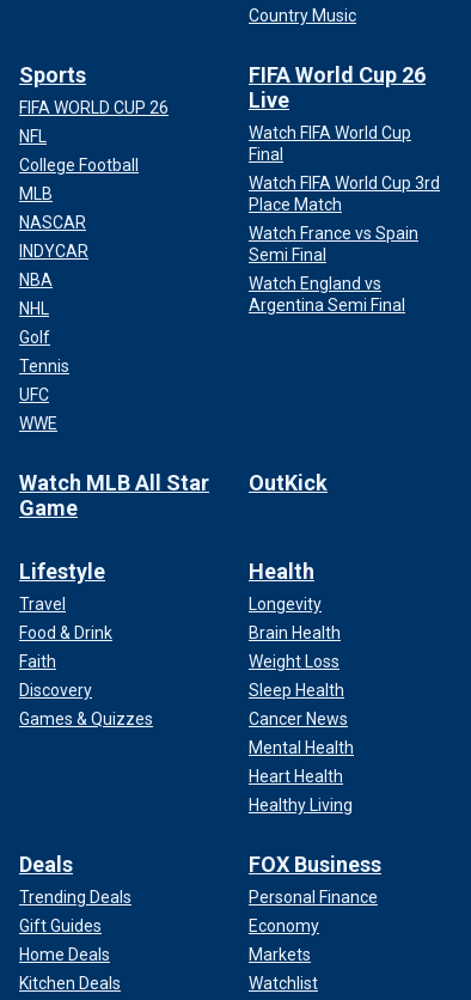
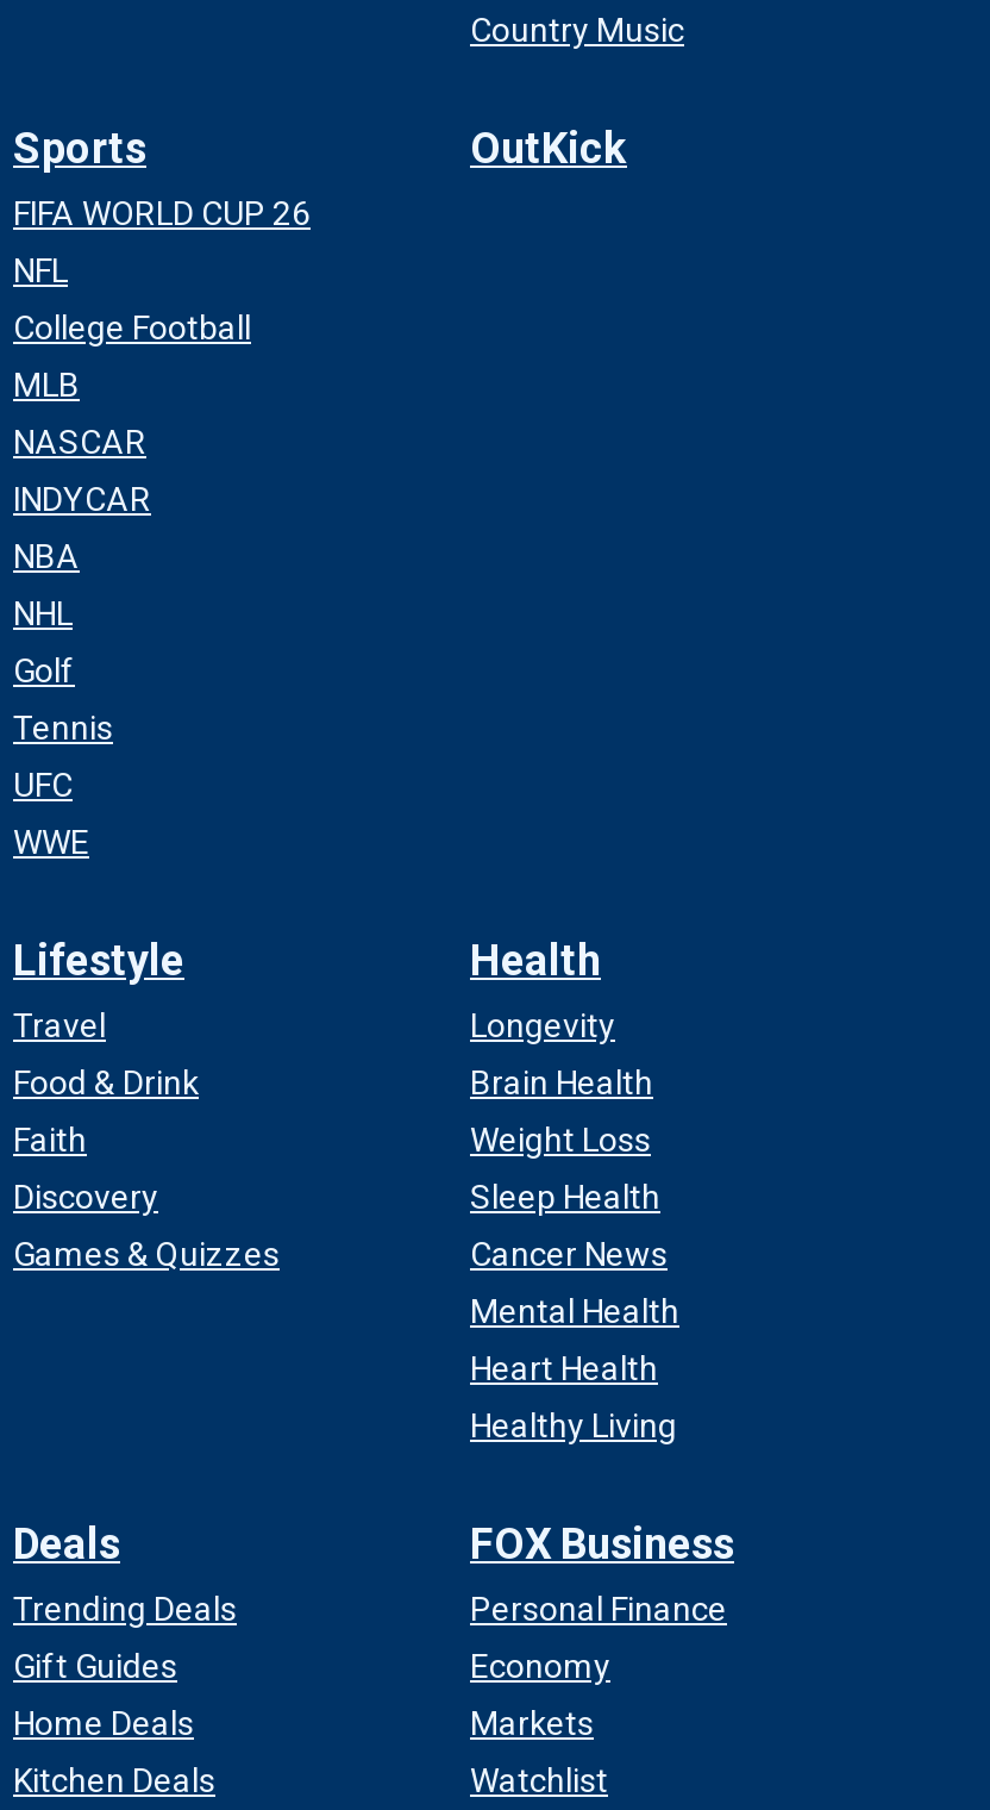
[249,62,440,314] FIFA World Cup 26 | Live | Watch FIFA World Cup | Final | Watch FIFA World Cup 3rd | Place Match | Watch France vs Spain | Semi Final | Watch England vs | Argentina Semi Final -> none
[19,470,209,520] Watch MLB All Star | Game -> none
moved [249,470,328,495] -> [470,122,627,172]: OutKick

